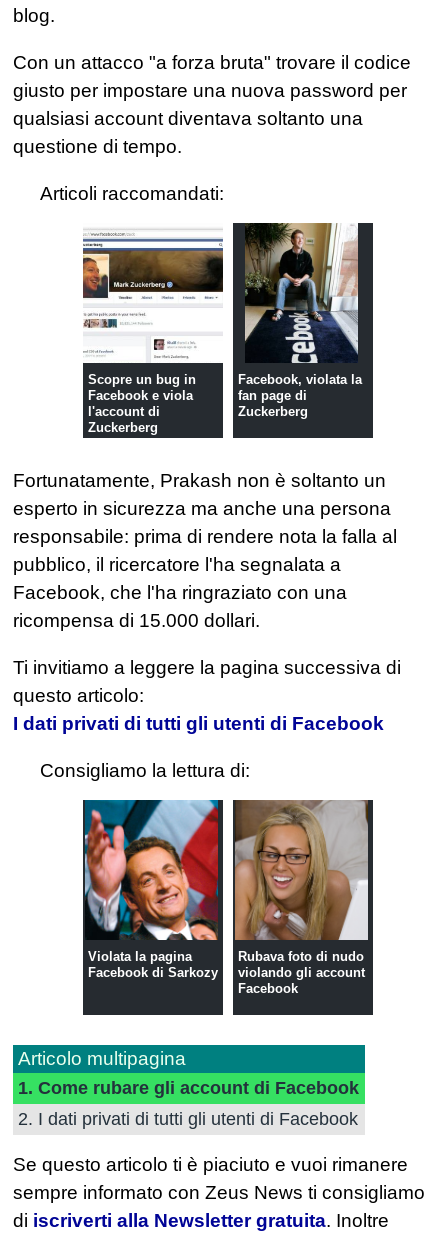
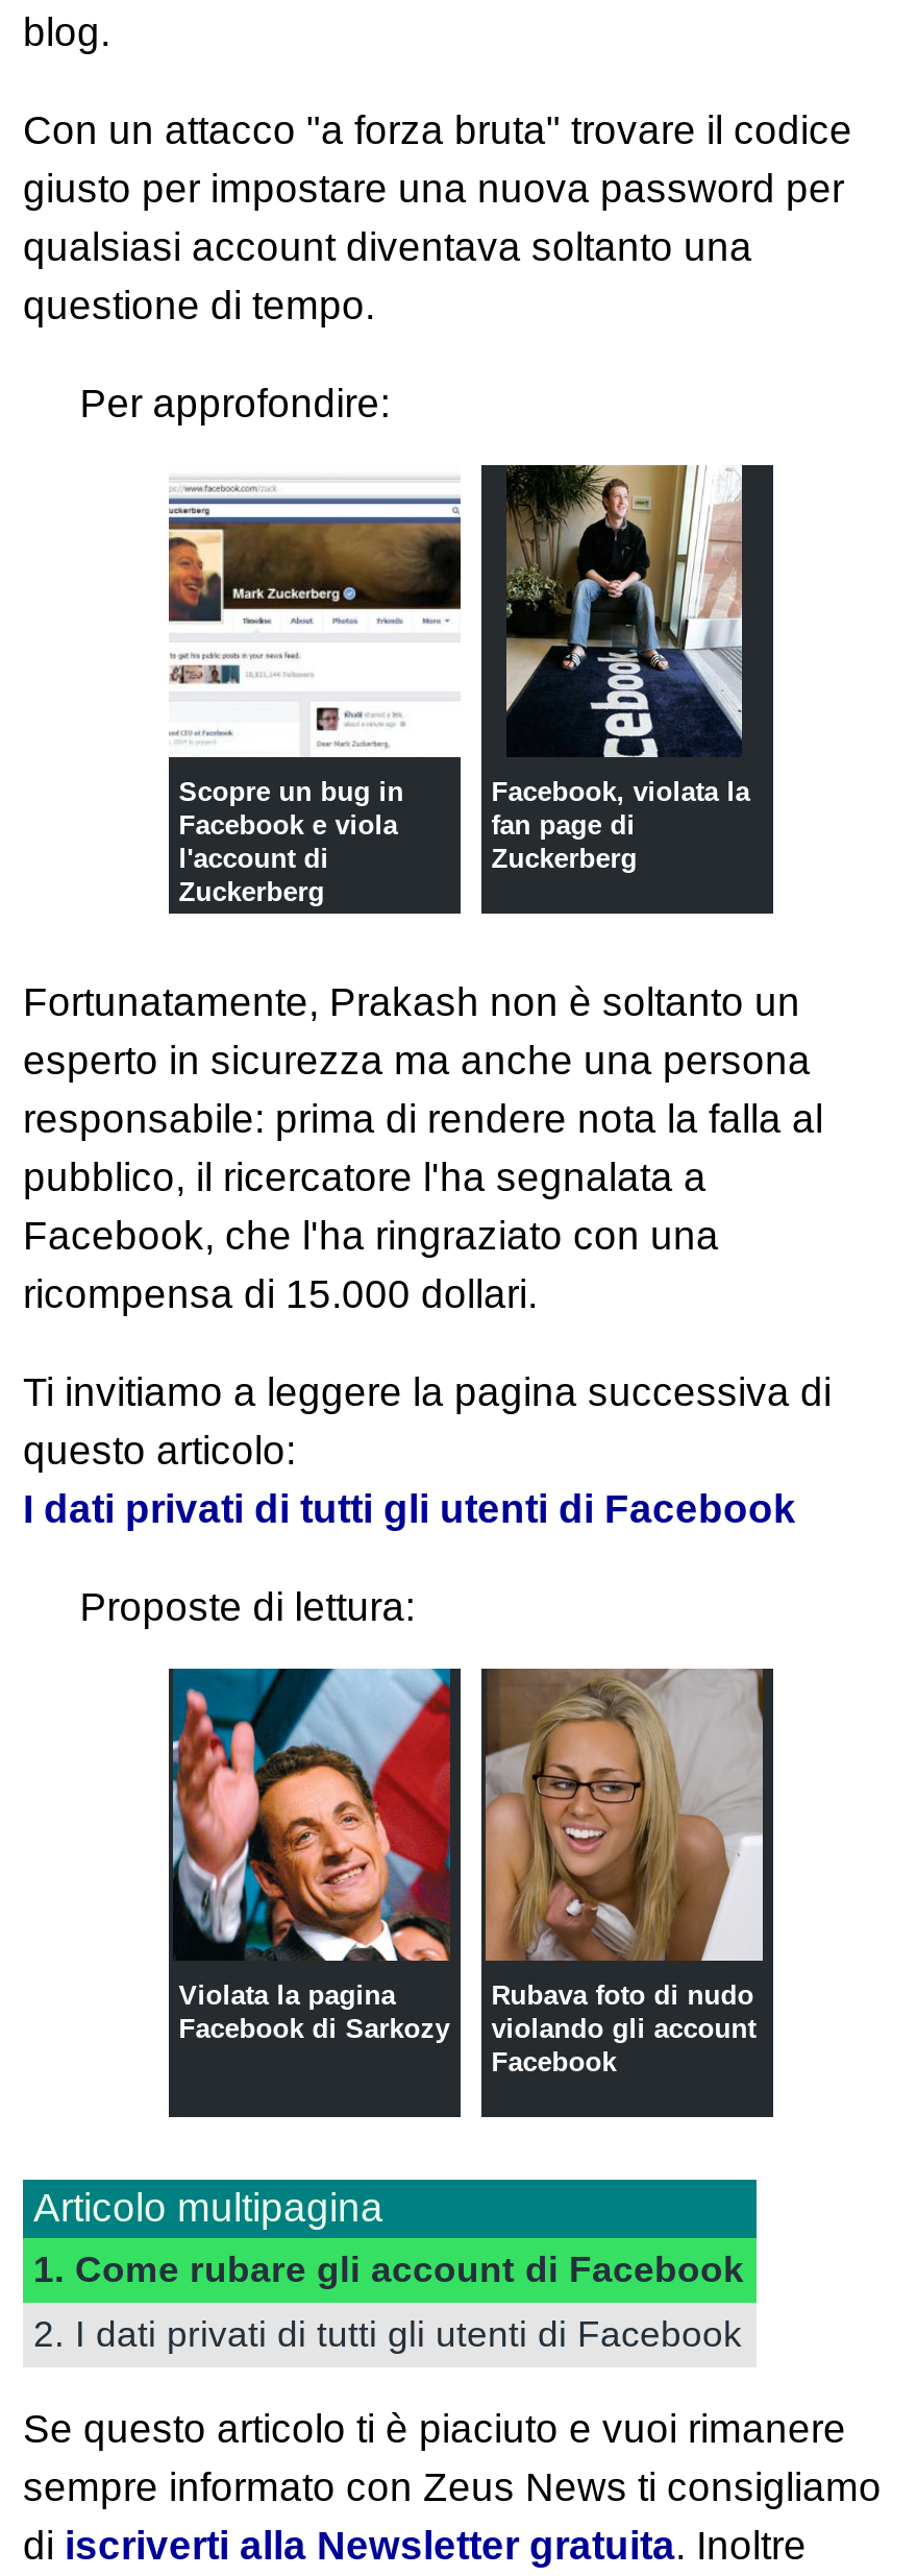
[40,183,224,204] Articoli raccomandati: -> [80,381,390,425] Per approfondire:
[40,760,250,781] Consigliamo la lettura di: -> [80,1586,415,1630] Proposte di lettura:

